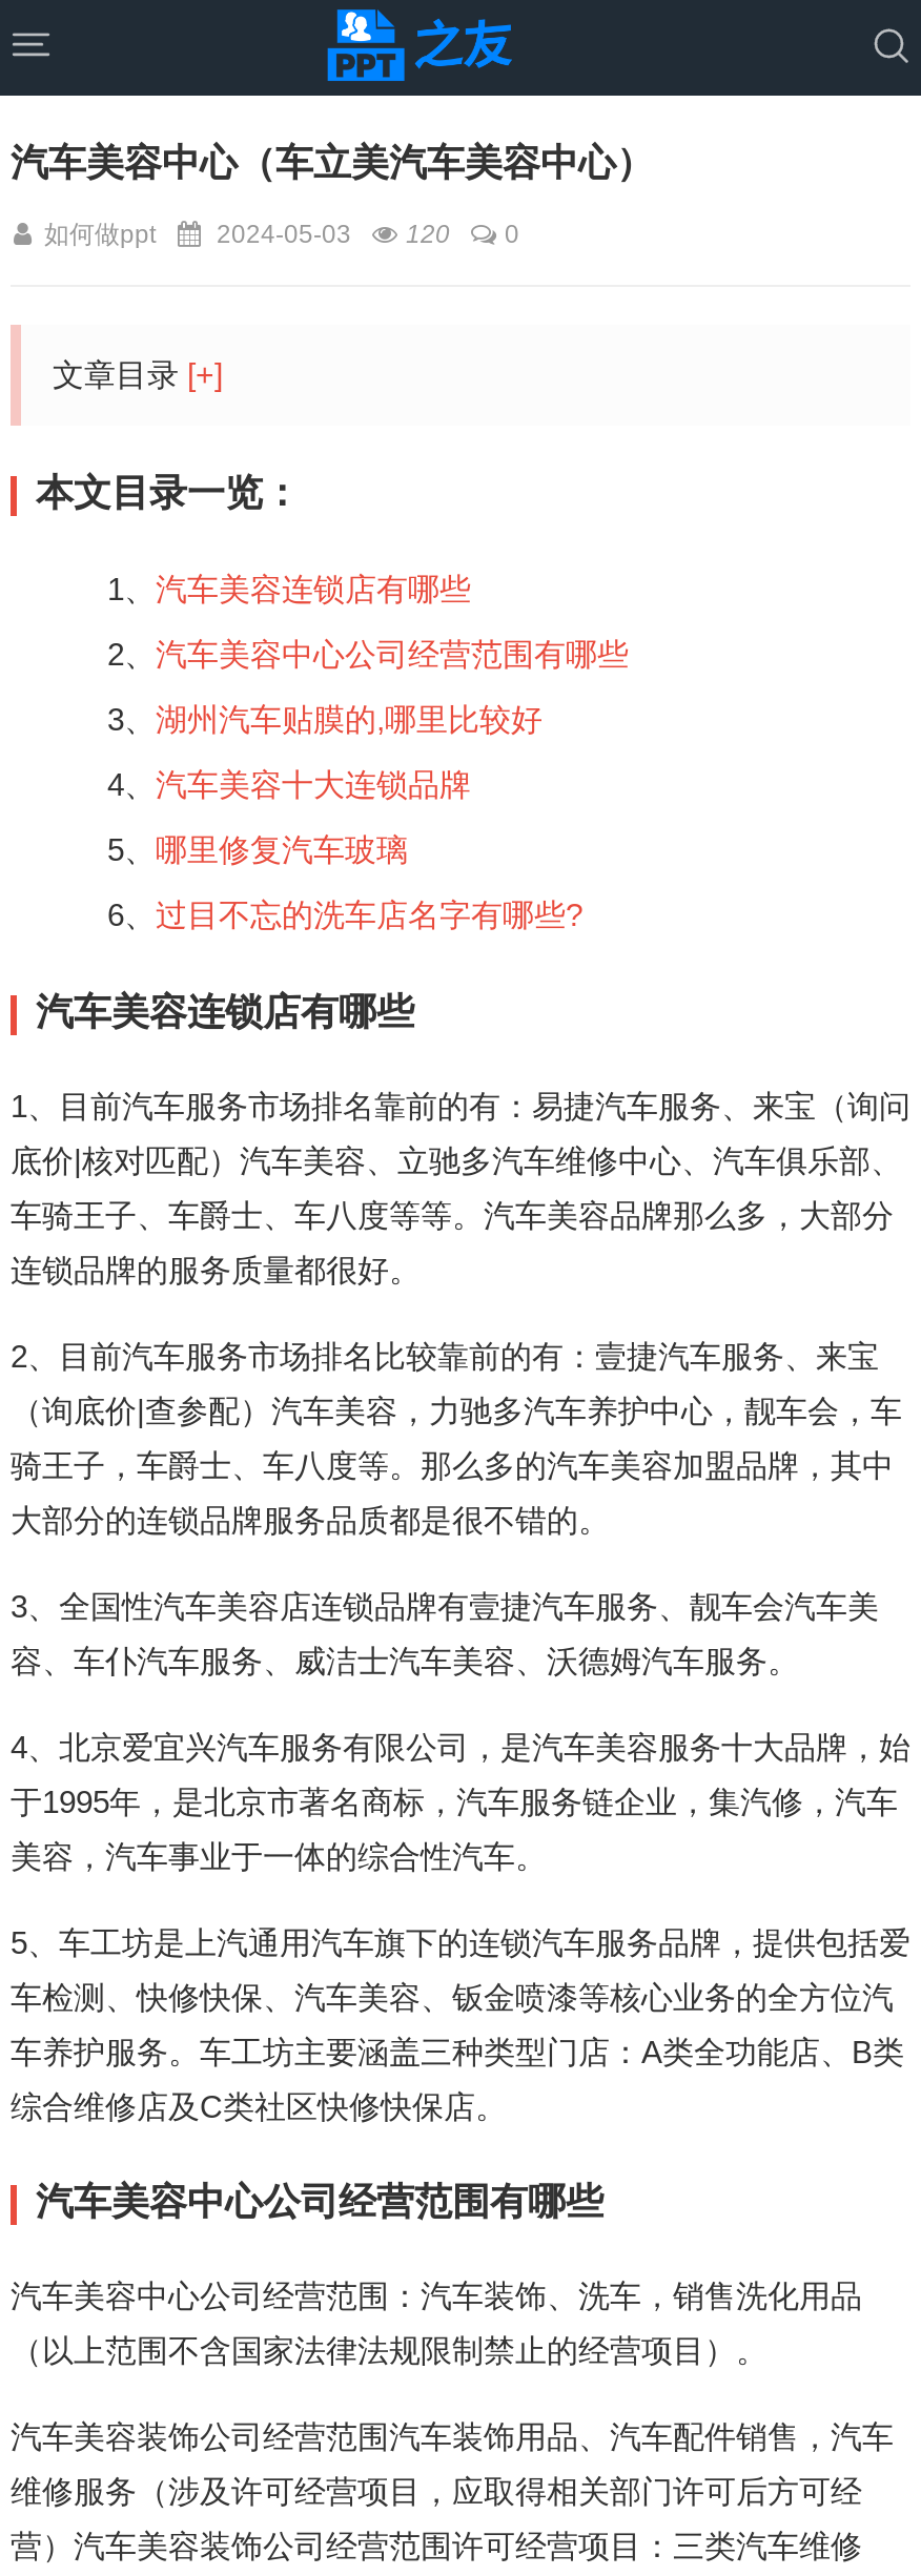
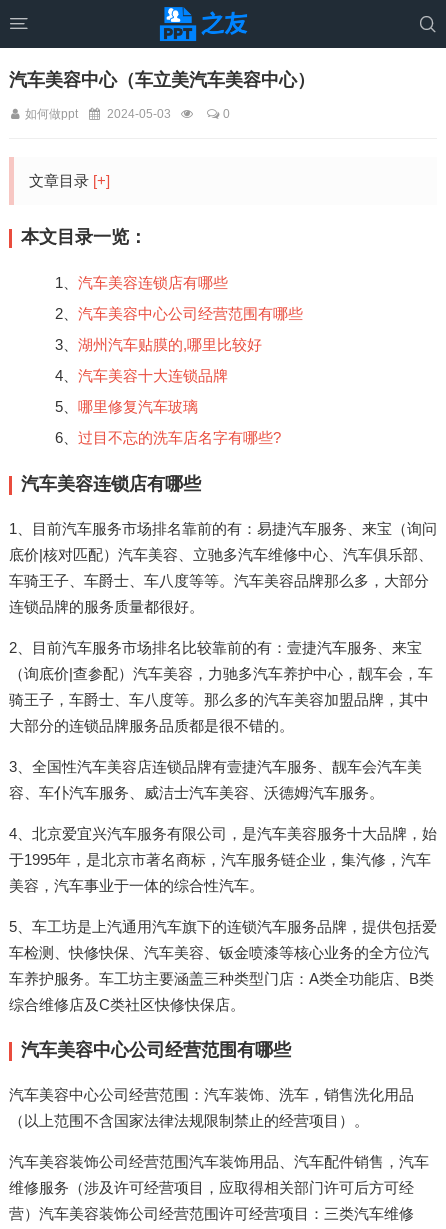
[406,220,450,249] 120 -> none

